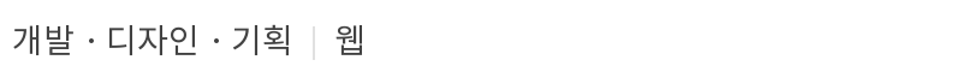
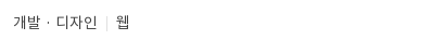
[12,19,293,62] 개발 · 디자인 · 기획 -> [13,13,98,32] 개발 · 디자인

